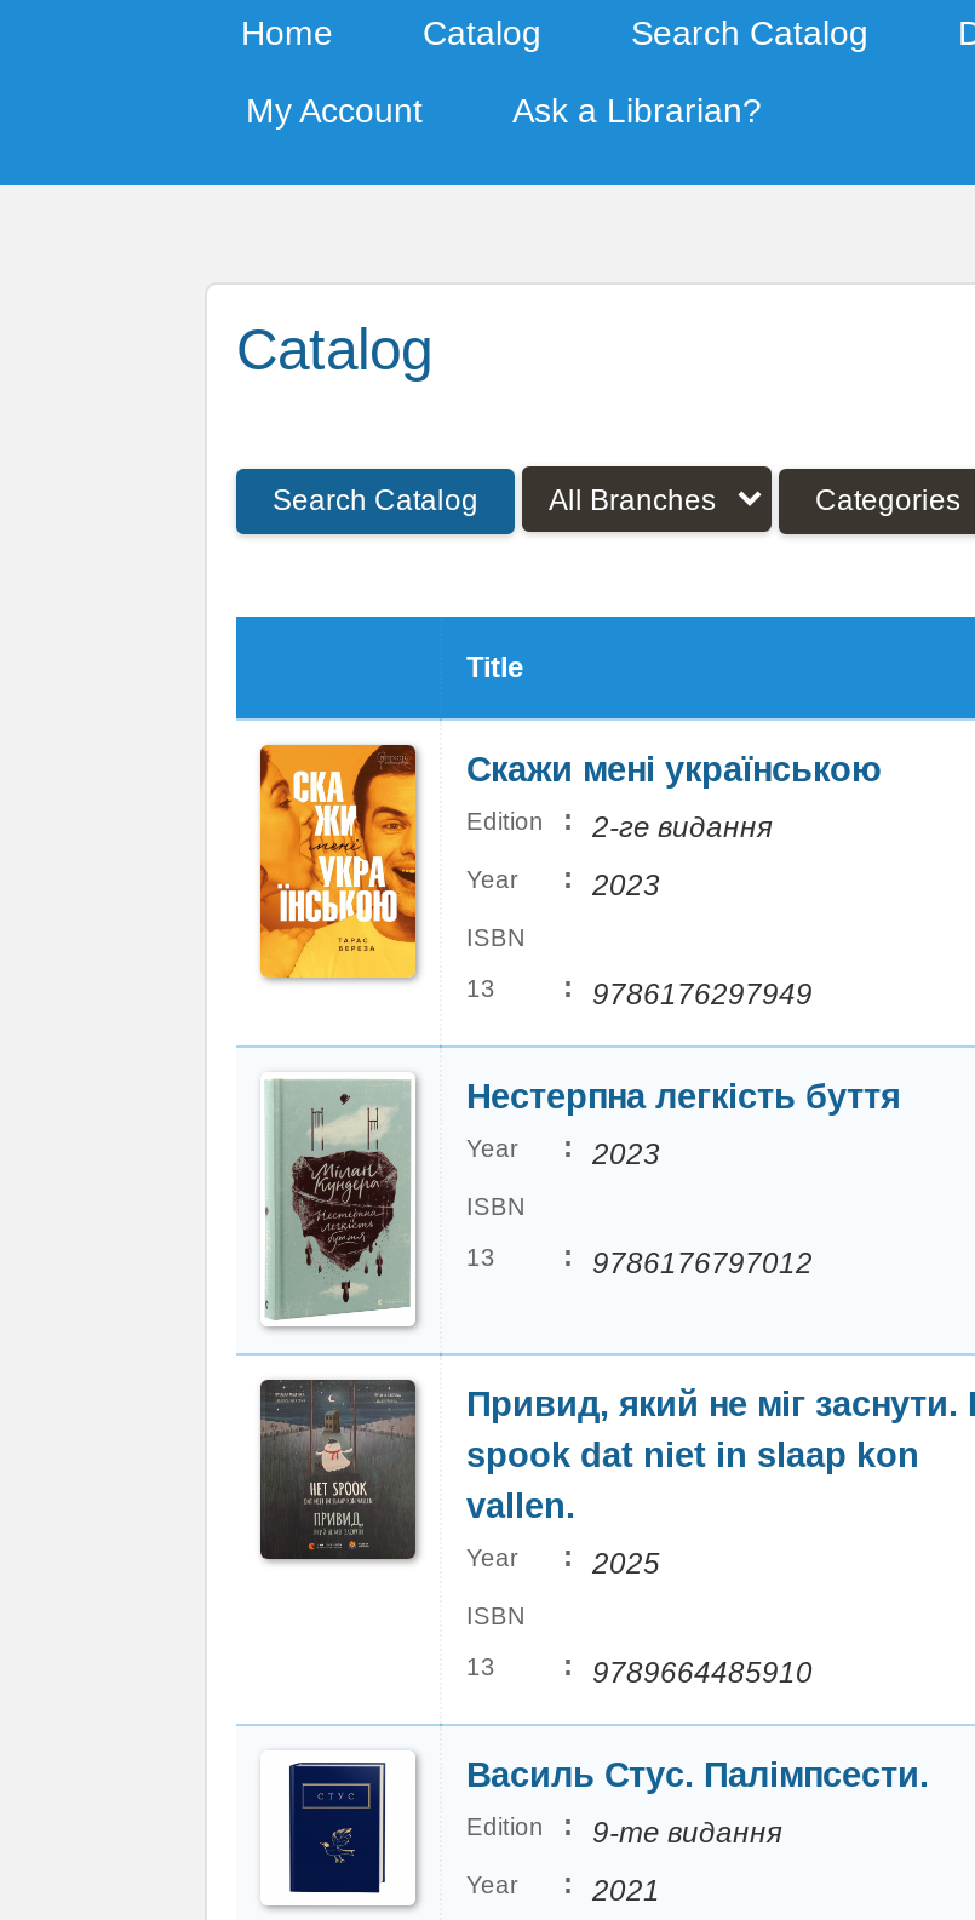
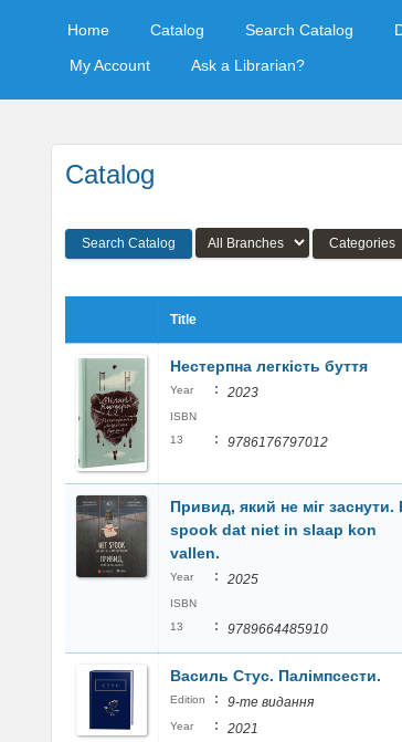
[258,743,881,1010] [image] | Скажи мені українською | Edition | : 2-ге видання | Year | : 2023 | ISBN | 13 | : 9786176297949 -> none

